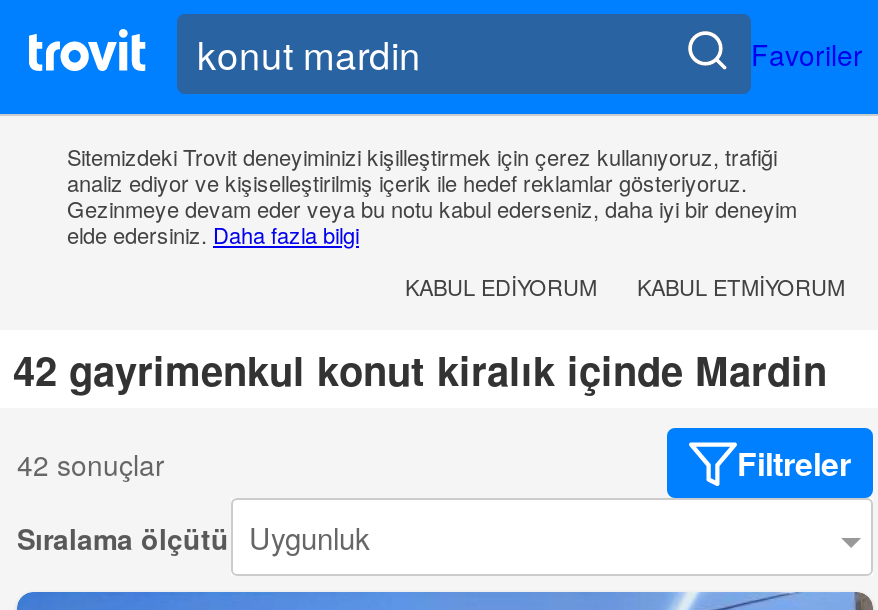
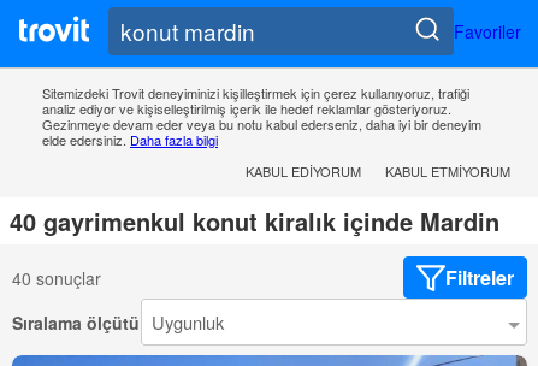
[13,341,827,399] 42 gayrimenkul konut kiralık içinde Mardin -> [10,204,499,239] 40 gayrimenkul konut kiralık içinde Mardin
[17,444,165,484] 42 sonuçlar -> [12,266,101,290] 40 sonuçlar

